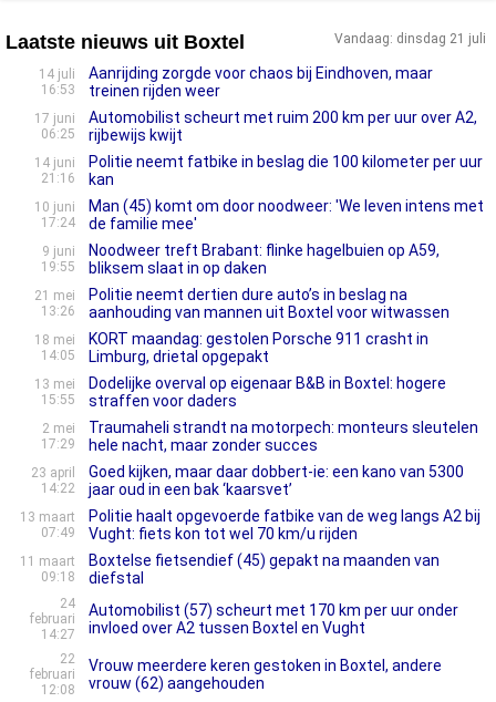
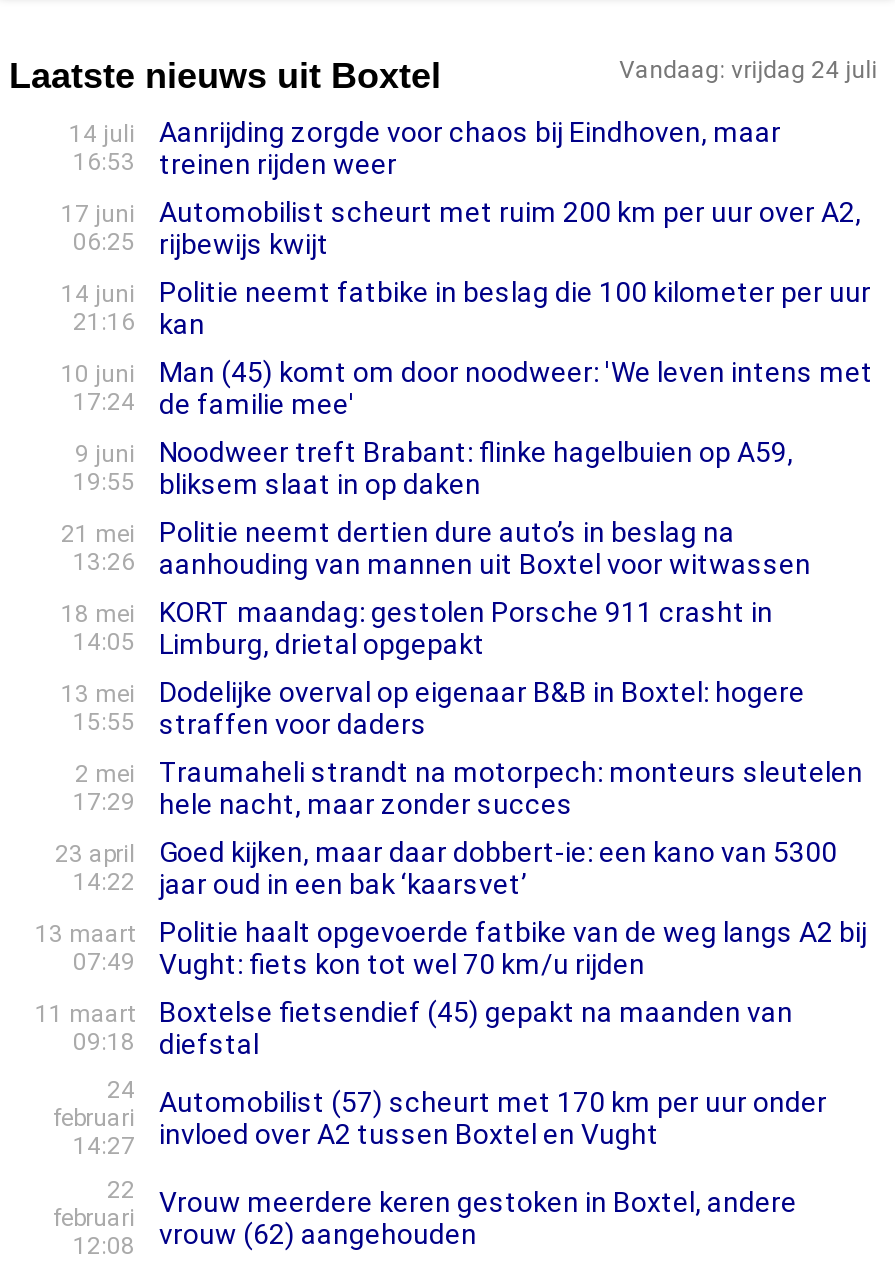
[334,31,486,47] Vandaag: dinsdag 21 juli -> [619,56,877,84] Vandaag: vrijdag 24 juli

